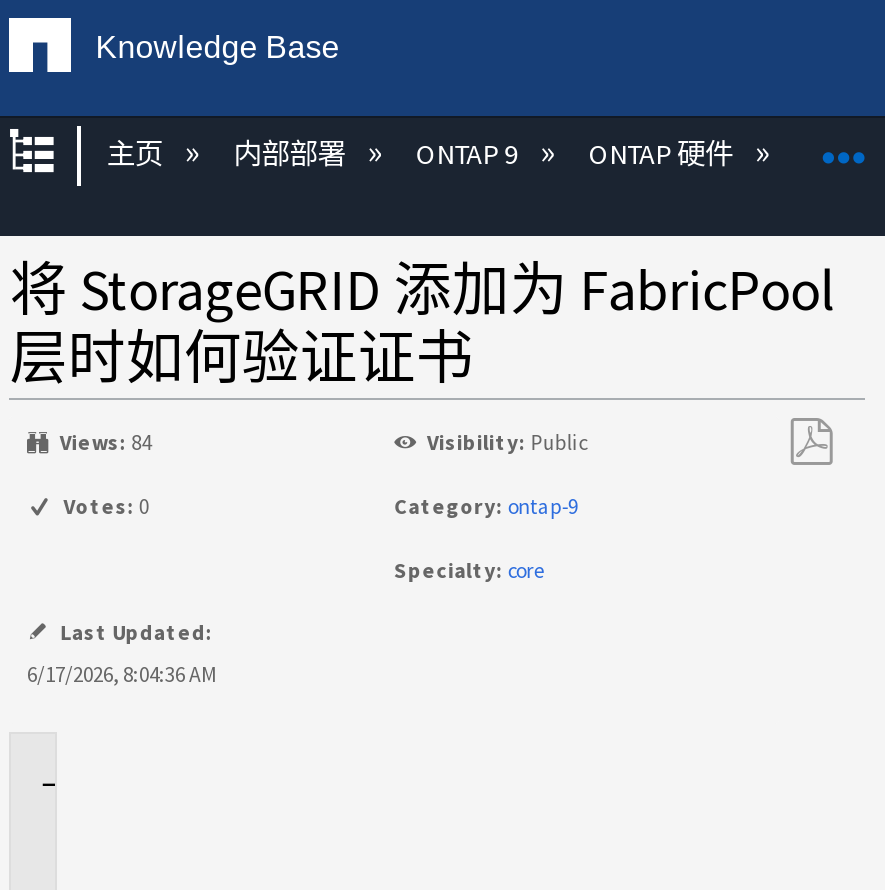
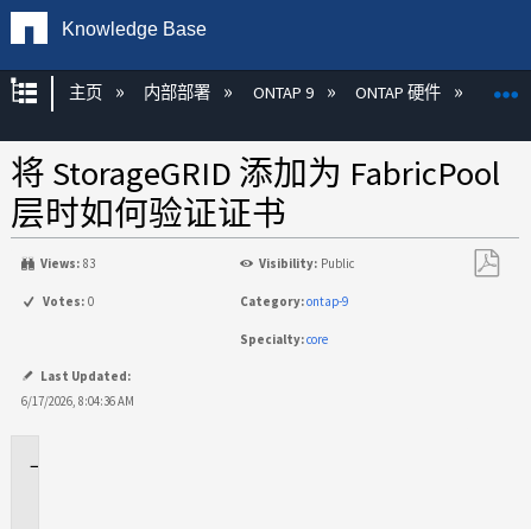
[60,428,151,456] Views: 84 -> [41,255,95,272] Views: 83

